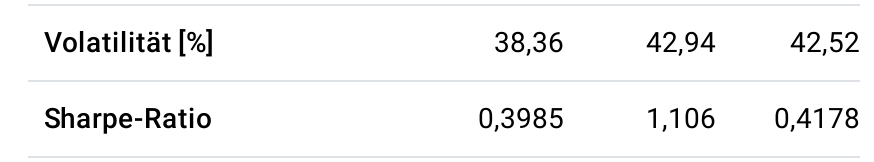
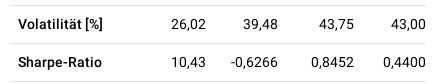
[494,27,860,59] 38,36 | 42,94 | 42,52 -> [171,16,426,32] 26,02 | 39,48 | 43,75 | 43,00
[478,103,860,135] 0,3985 | 1,106 | 0,4178 -> [171,54,426,70] 10,43 | -0,6266 | 0,8452 | 0,4400

